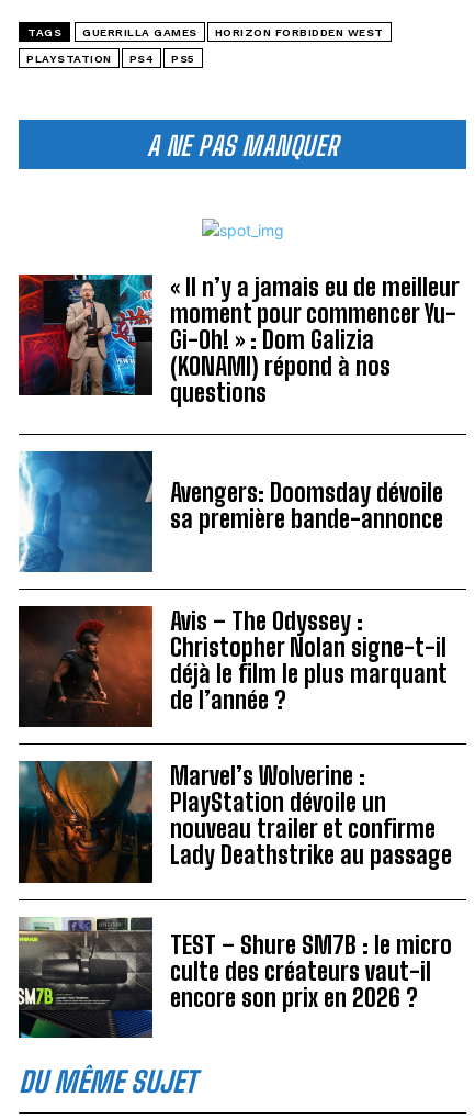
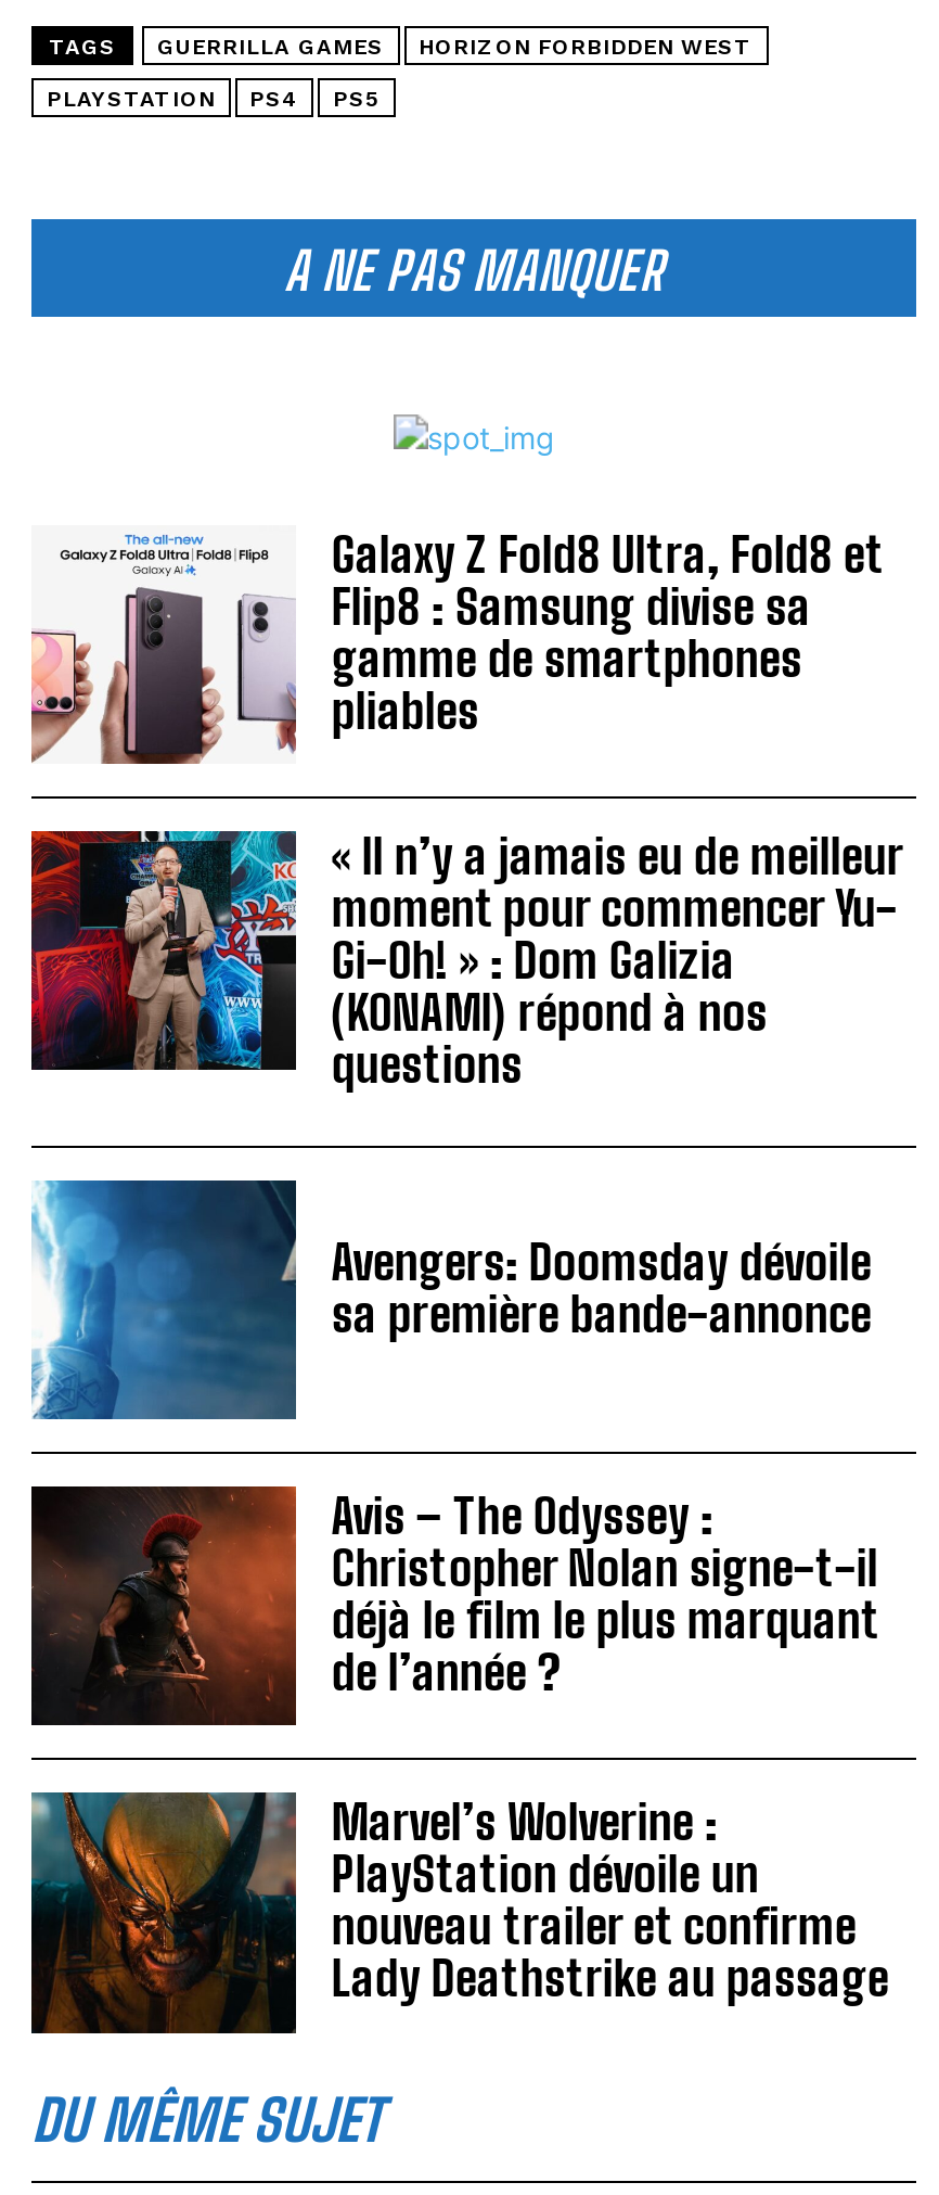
none -> [29,525,885,766] [image] | Galaxy Z Fold8 Ultra, Fold8 et | Flip8 : Samsung divise sa | gamme de smartphones | pliables
moved [16,272,460,870] -> [27,827,904,2009]: [image] | « Il n’y a jamais eu de meilleur | moment pour commencer Yu- | ... | nouveau trailer et confirme | Lady Deathstrike au passage
[18,917,452,1039] [image] | TEST – Shure SM7B : le micro | culte des créateurs vaut-il | encore son prix en 2026 ? -> none

